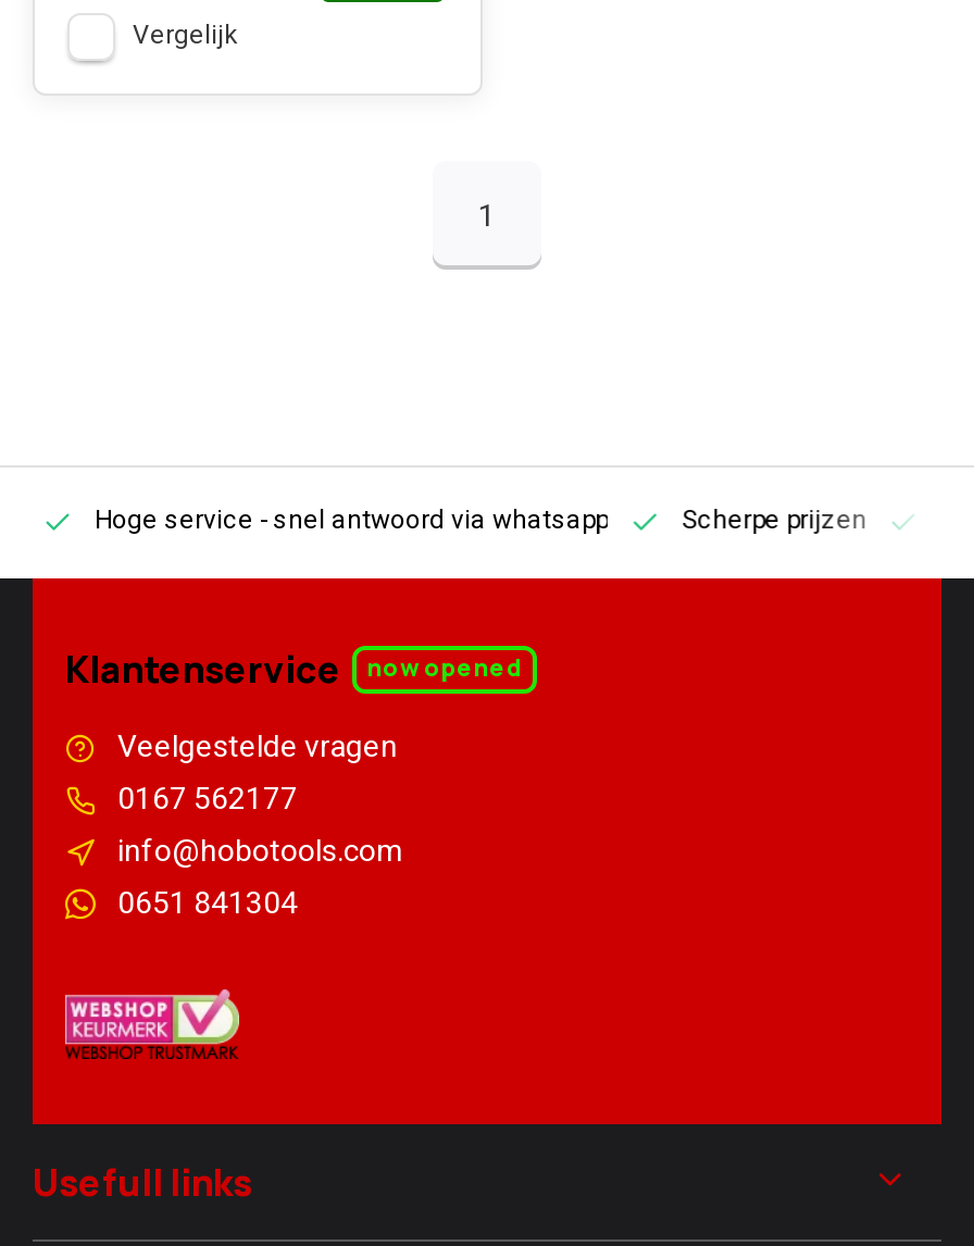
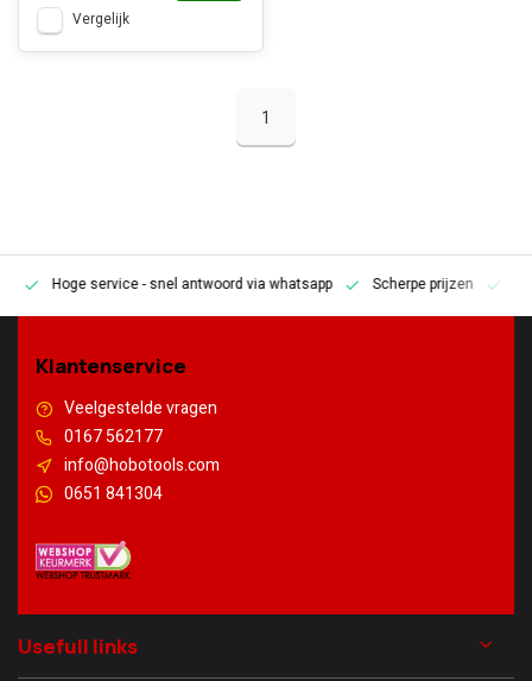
[367,649,522,682] now opened -> none

